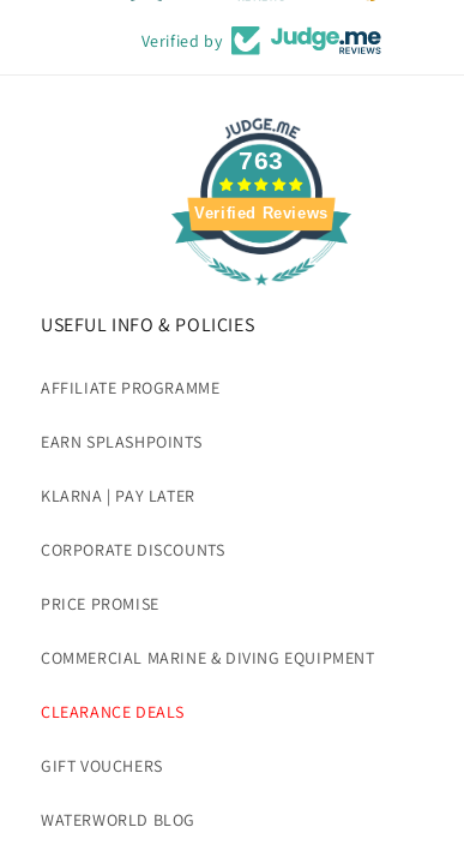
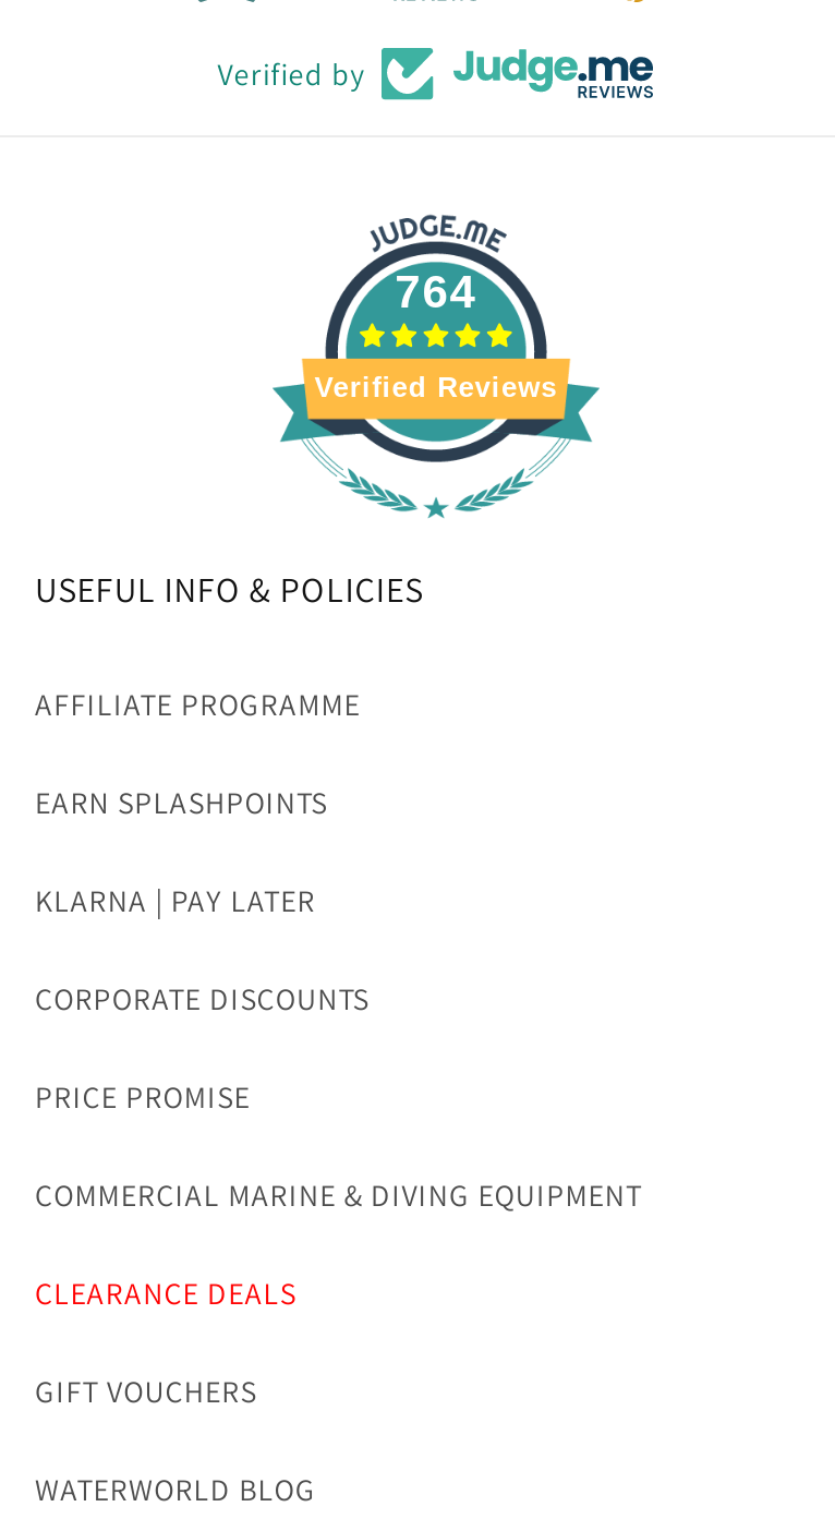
[239,147,284,174] 763 -> [395,267,477,317] 764

